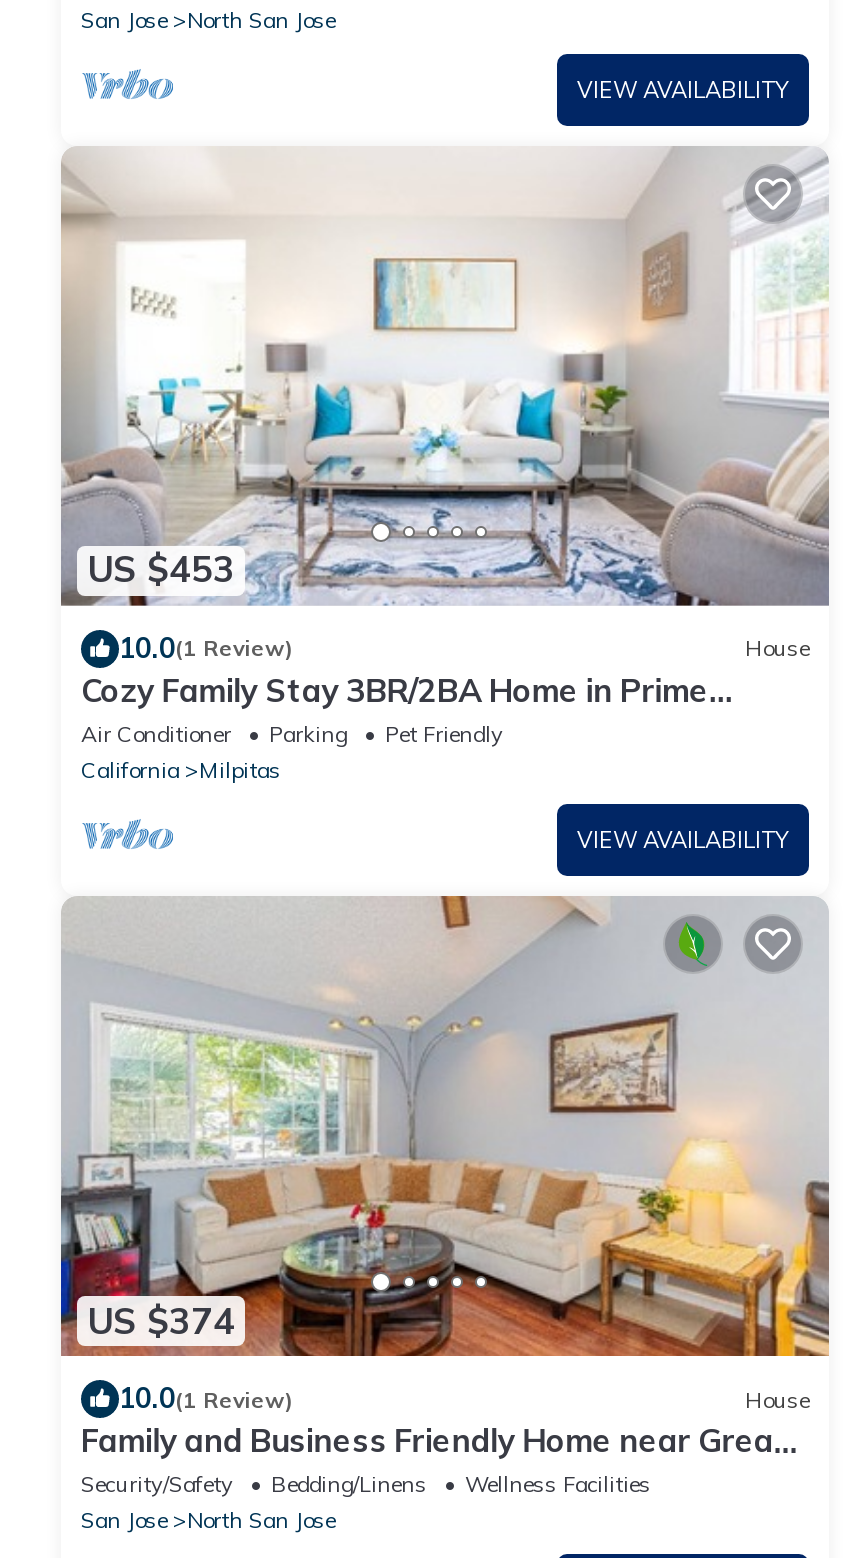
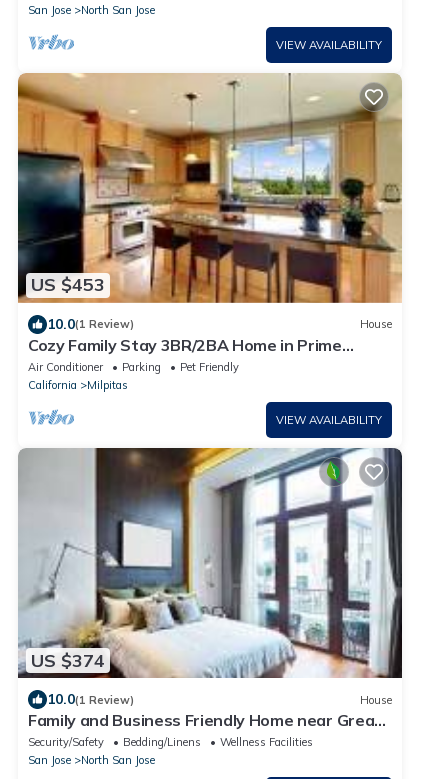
[61,148,831,608] [image] -> [17,73,403,304] [image]
[59,896,831,1358] [image] -> [18,447,403,679] [image]

